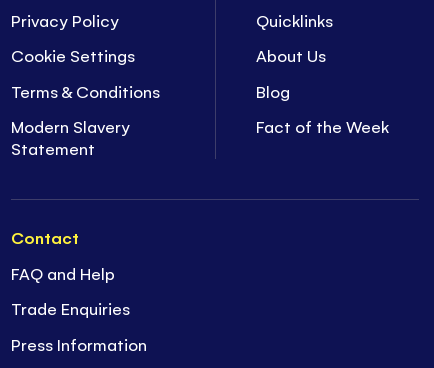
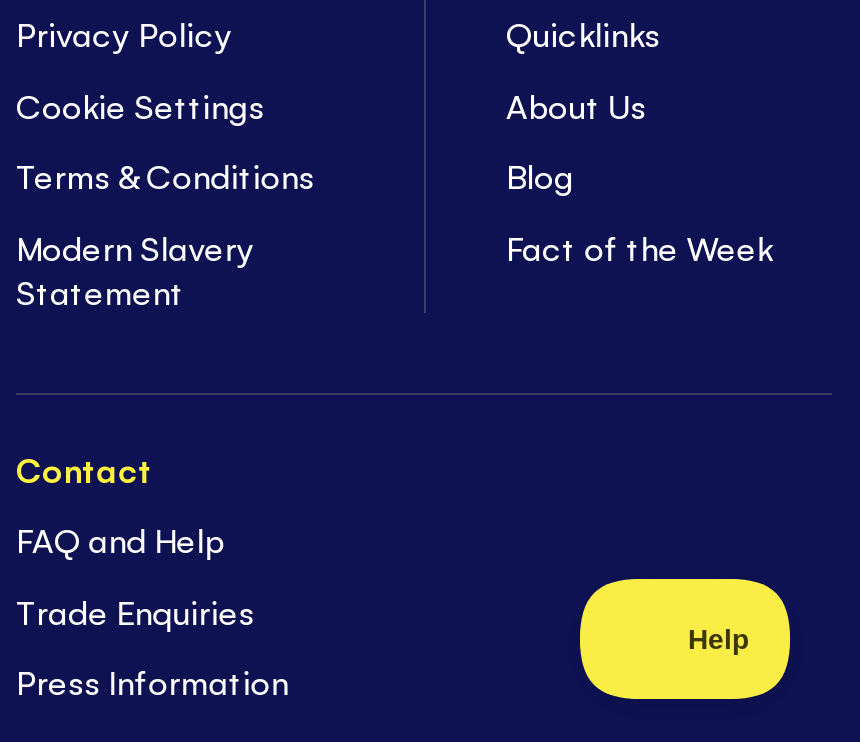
none -> [578,576,792,702] [image]

